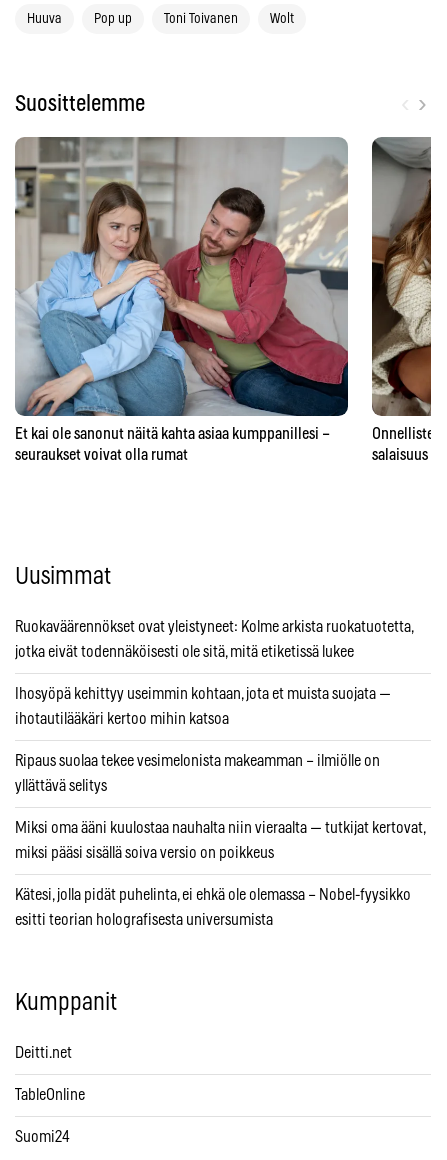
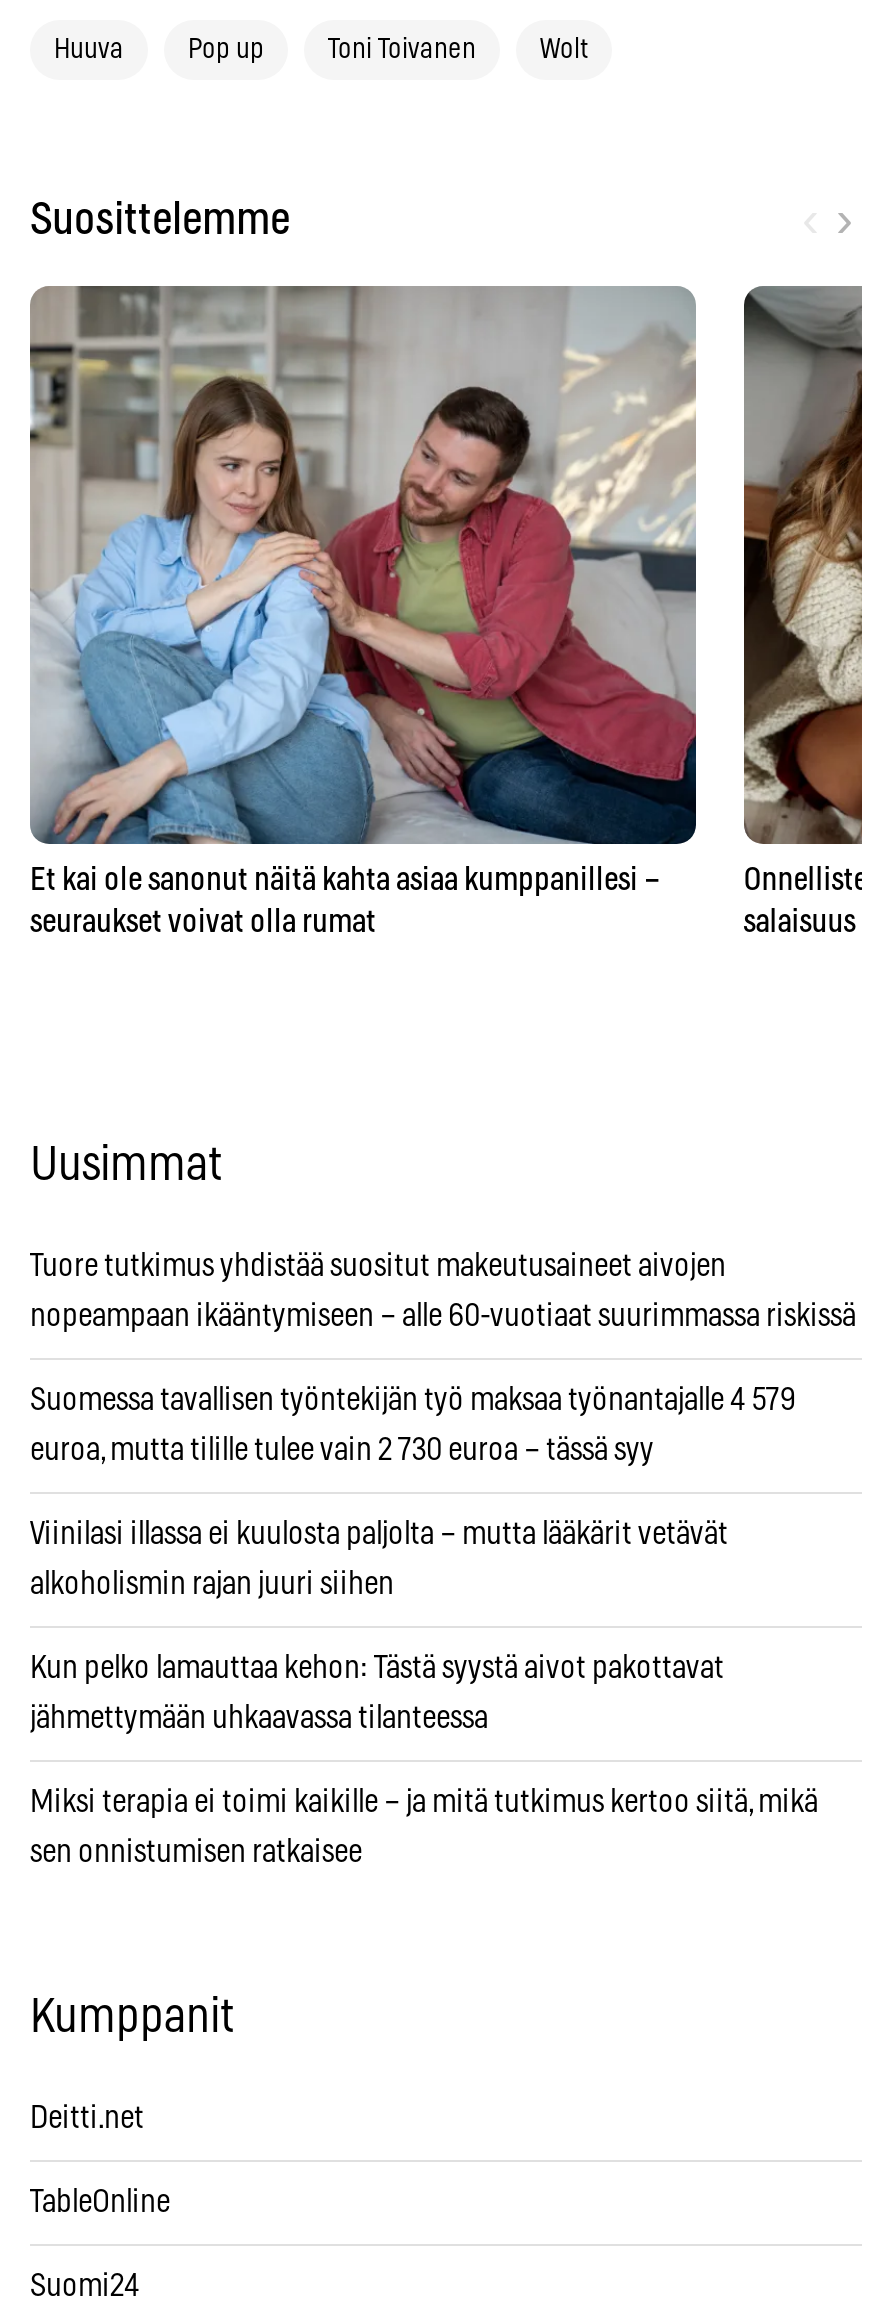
[15,619,413,635] Ruokaväärennökset ovat yleistyneet: Kolme arkista ruokatuotetta, -> [30,1251,726,1283] Tuore tutkimus yhdistää suositut makeutusaineet aivojen
[15,644,354,660] jotka eivät todennäköisesti ole sitä, mitä etiketissä lukee -> [30,1301,856,1333] nopeampaan ikääntymiseen – alle 60-vuotiaat suurimmassa riskissä
[15,686,391,702] Ihosyöpä kehittyy useimmin kohtaan, jota et muista suojata — -> [30,1385,796,1417] Suomessa tavallisen työntekijän työ maksaa työnantajalle 4 579
[15,711,229,727] ihotautilääkäri kertoo mihin katsoa -> [30,1435,654,1467] euroa, mutta tilille tulee vain 2 730 euroa – tässä syy
[15,753,380,769] Ripaus suolaa tekee vesimelonista makeamman – ilmiölle on -> [30,1519,728,1551] Viinilasi illassa ei kuulosta paljolta – mutta lääkärit vetävät
[15,778,107,794] yllättävä selitys -> [30,1569,394,1601] alkoholismin rajan juuri siihen
[15,820,425,836] Miksi oma ääni kuulostaa nauhalta niin vieraalta — tutkijat kertovat, -> [30,1653,724,1685] Kun pelko lamauttaa kehon: Tästä syystä aivot pakottavat
[15,845,274,861] miksi pääsi sisällä soiva versio on poikkeus -> [30,1703,488,1735] jähmettymään uhkaavassa tilanteessa
[15,887,411,903] Kätesi, jolla pidät puhelinta, ei ehkä ole olemassa – Nobel-fyysikko -> [30,1787,818,1819] Miksi terapia ei toimi kaikille – ja mitä tutkimus kertoo siitä, mikä
[15,912,273,928] esitti teorian holografisesta universumista -> [30,1837,362,1869] sen onnistumisen ratkaisee

